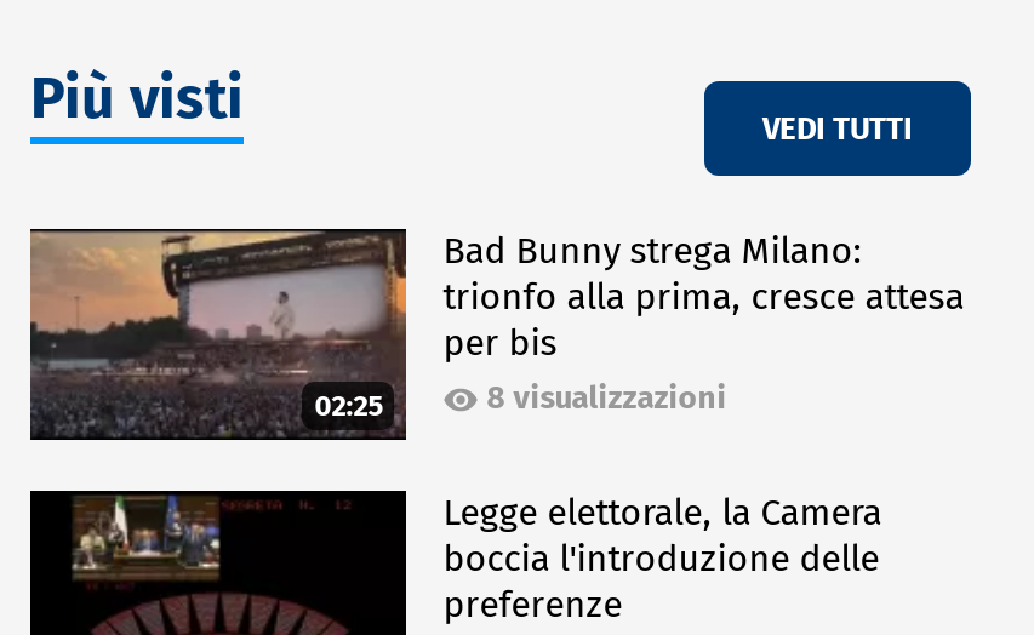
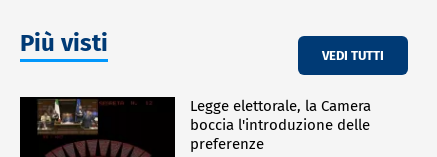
[28,229,409,442] [image] | 02:25 -> none
[443,230,964,417] Bad Bunny strega Milano: | trionfo alla prima, cresce attesa | per bis | 8 visualizzazioni -> none

